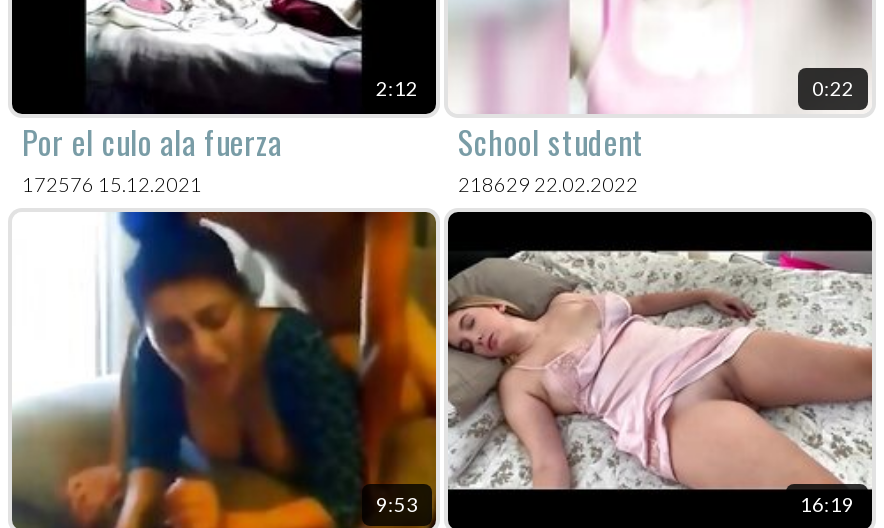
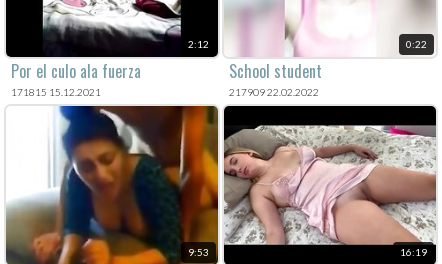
[22,172,202,196] 172576 15.12.2021 -> [11,86,101,98] 171815 15.12.2021
[458,172,638,196] 218629 22.02.2022 -> [229,86,319,98] 217909 22.02.2022

